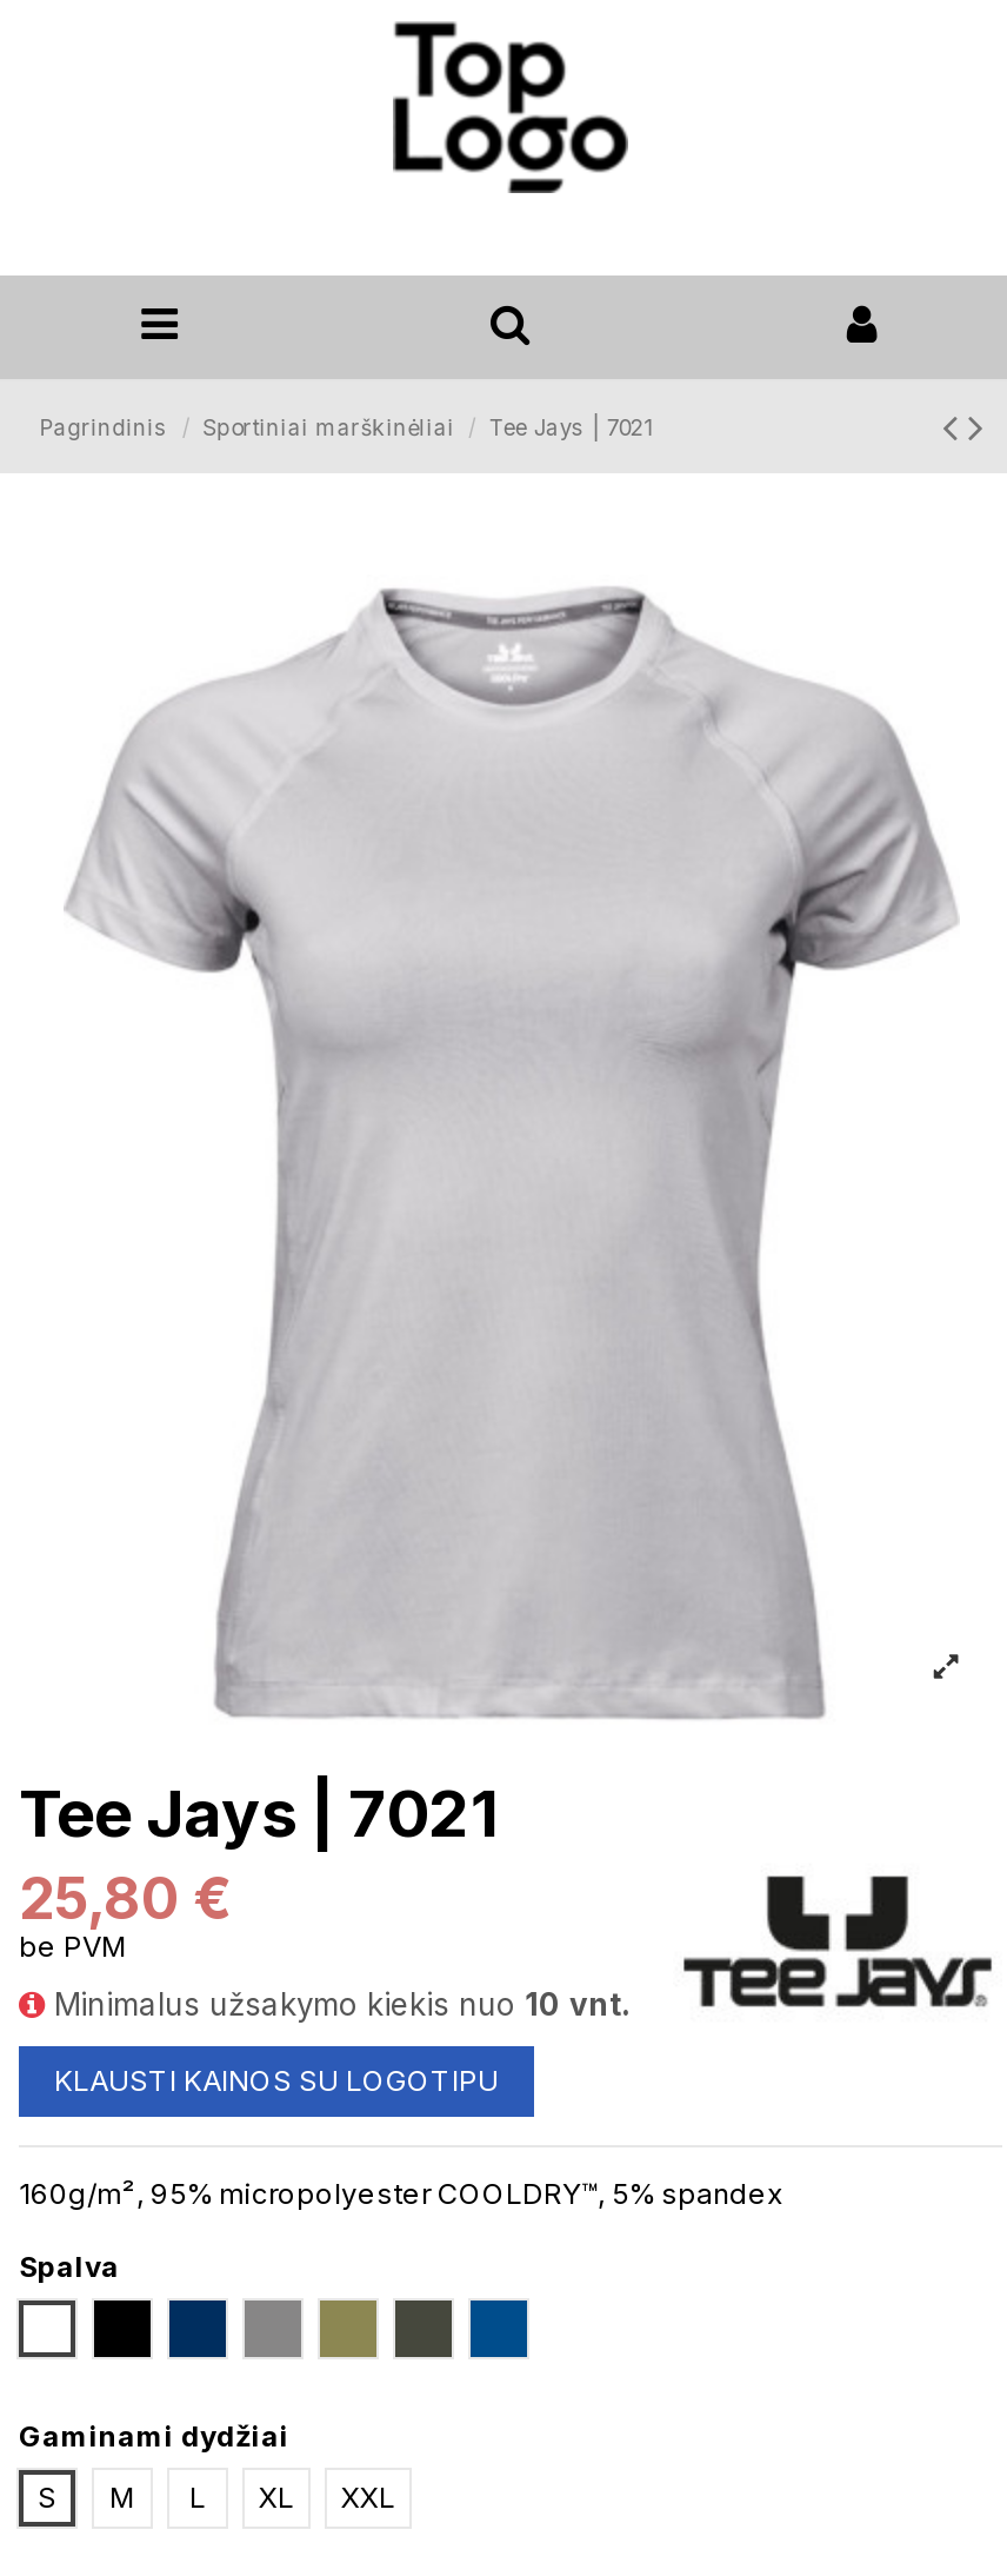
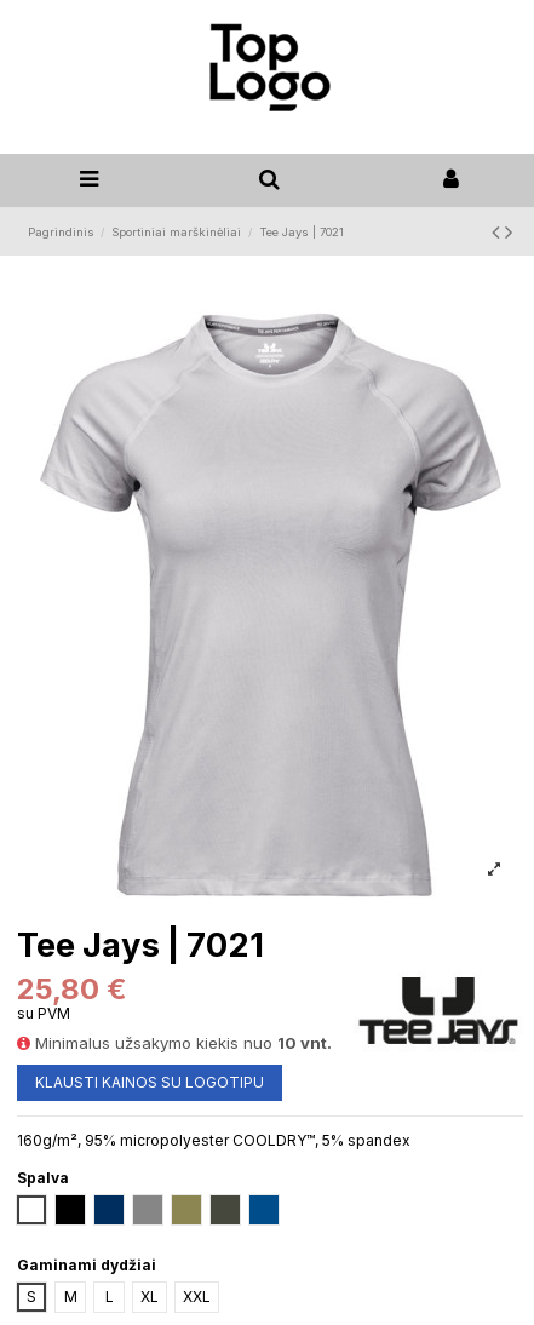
[19,1929,127,1964] be PVM -> [17,1004,70,1022] su PVM

